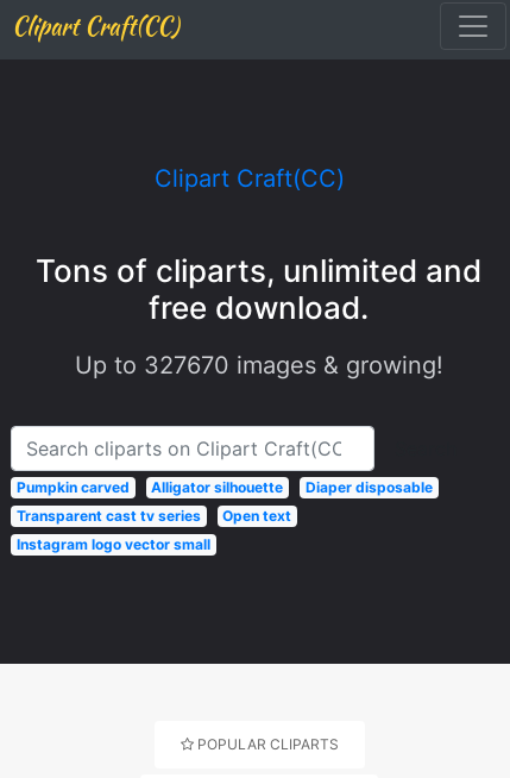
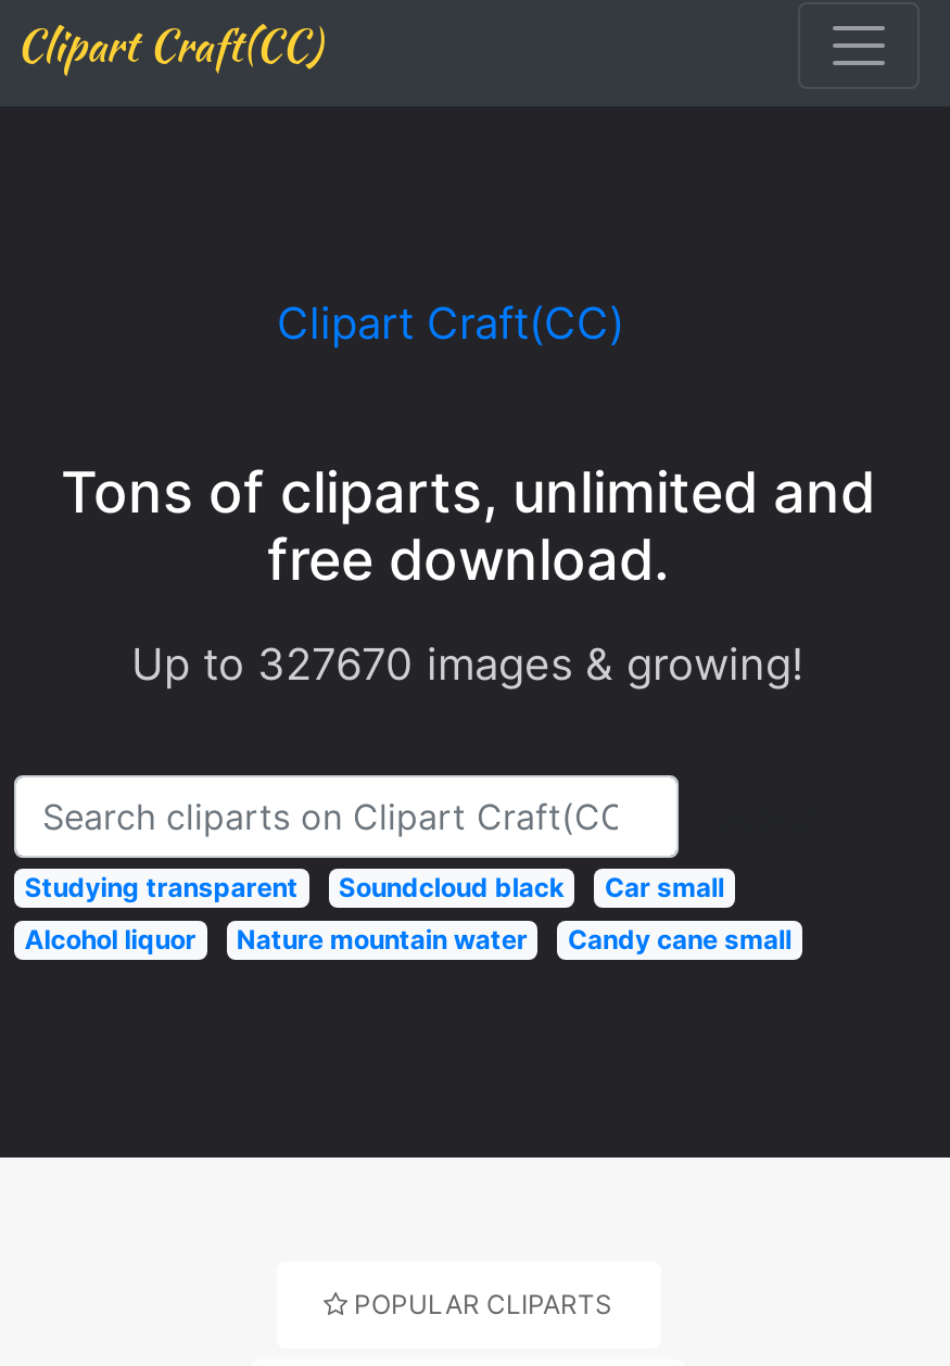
[16,478,433,553] Pumpkin carved | Alligator silhouette | Diaper disposable | Transparent cast tv series | Open text | Instagram logo vector small -> [25,871,791,956] Studying transparent | Soundcloud black | Car small | Alcohol liquor | Nature mountain water | Candy cane small

